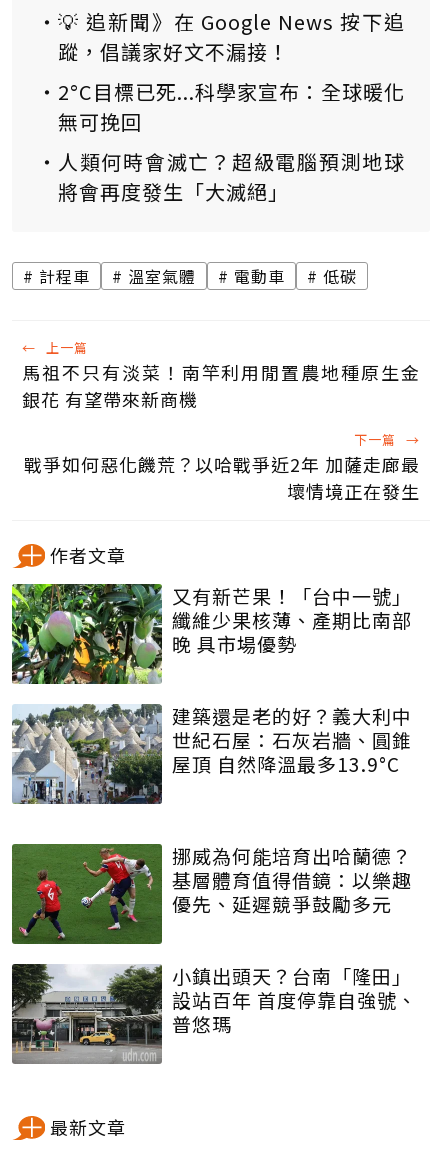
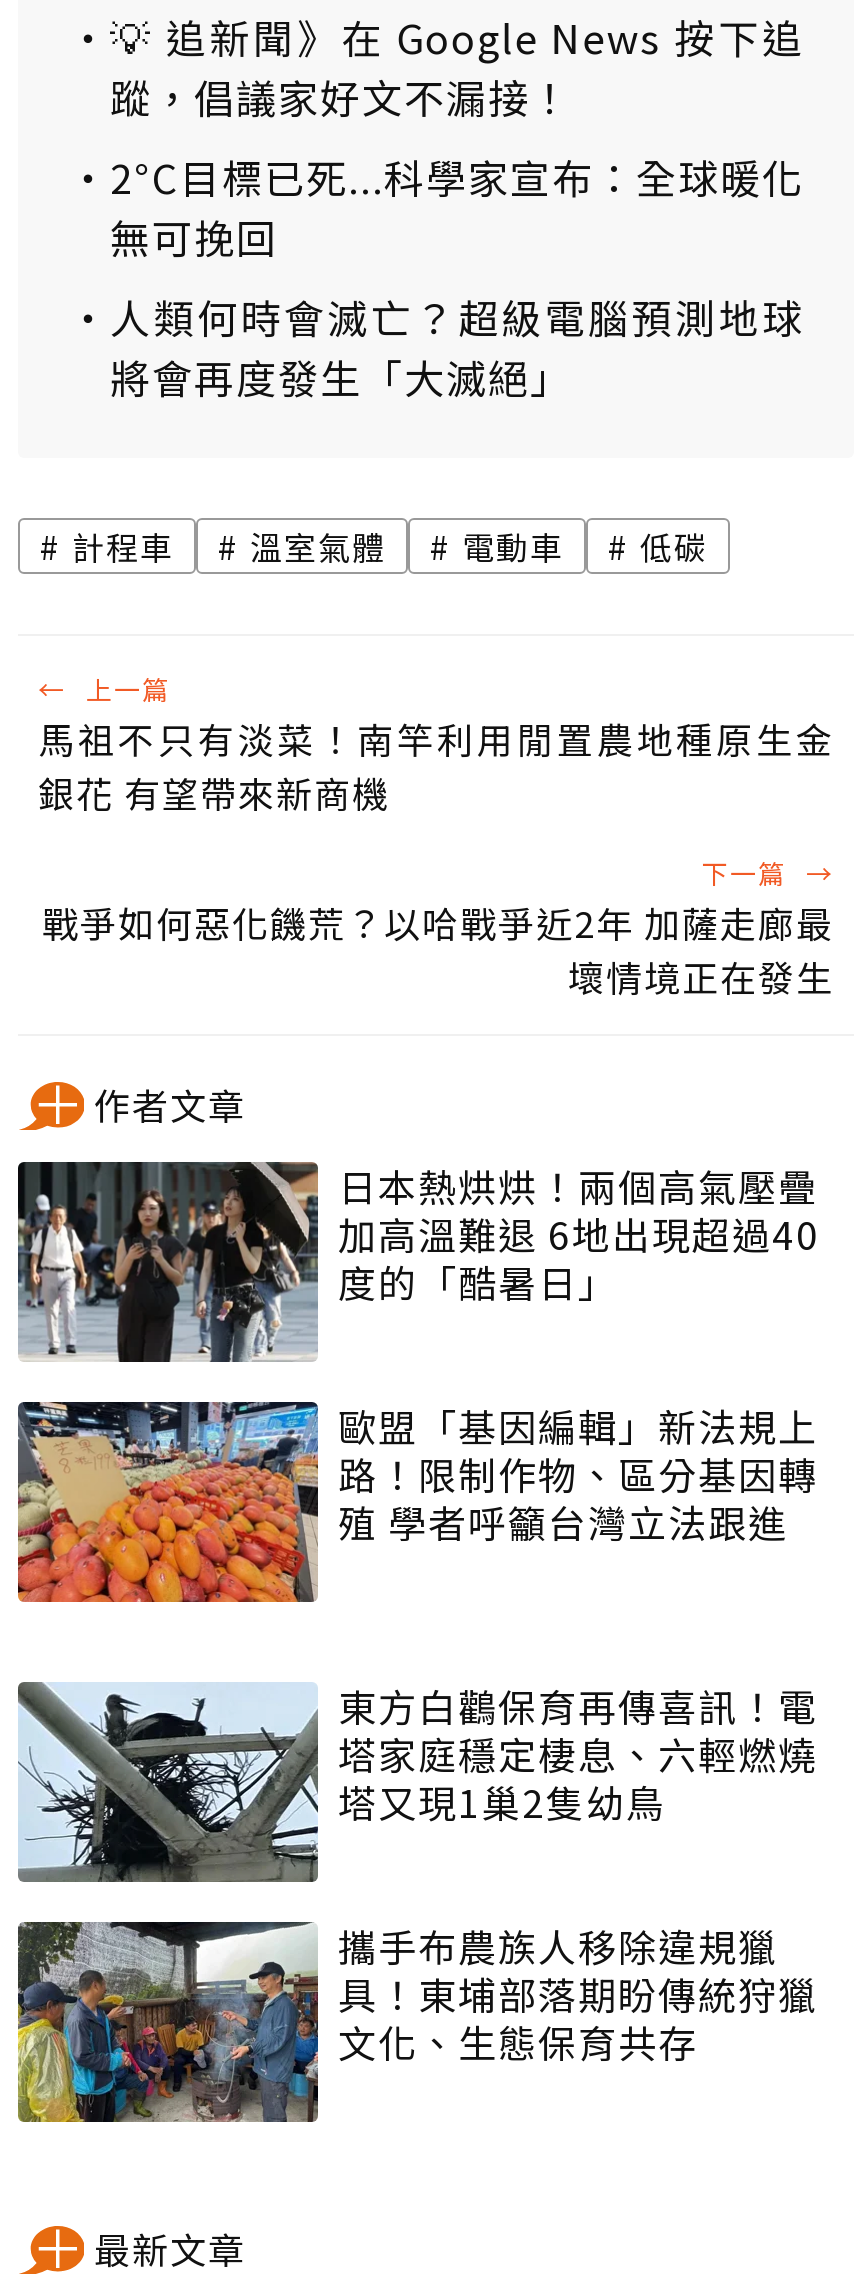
[11,582,412,685] [image] | 又有新芒果！「台中一號」 | 纖維少果核薄、產期比南部 | 晚 具市場優勢 -> [16,1158,820,1364] [image] | 日本熱烘烘！兩個高氣壓疊 | 加高溫難退 6地出現超過40 | 度的「酷暑日」
[12,702,412,805] [image] | 建築還是老的好？義大利中 | 世紀石屋：石灰岩牆、圓錐 | 屋頂 自然降溫最多13.9°C -> [16,1398,818,1604] [image] | 歐盟「基因編輯」新法規上 | 路！限制作物、區分基因轉 | 殖 學者呼籲台灣立法跟進
[11,842,412,944] [image] | 挪威為何能培育出哈蘭德？ | 基層體育值得借鏡：以樂趣 | 優先、延遲競爭鼓勵多元 -> [18,1678,818,1882] [image] | 東方白鸛保育再傳喜訊！電 | 塔家庭穩定棲息、六輕燃燒 | 塔又現1巢2隻幼鳥
[11,962,417,1065] [image] | 小鎮出頭天？台南「隆田」 | 設站百年 首度停靠自強號、 | 普悠瑪 -> [16,1918,818,2124] [image] | 攜手布農族人移除違規獵 | 具！東埔部落期盼傳統狩獵 | 文化、生態保育共存

